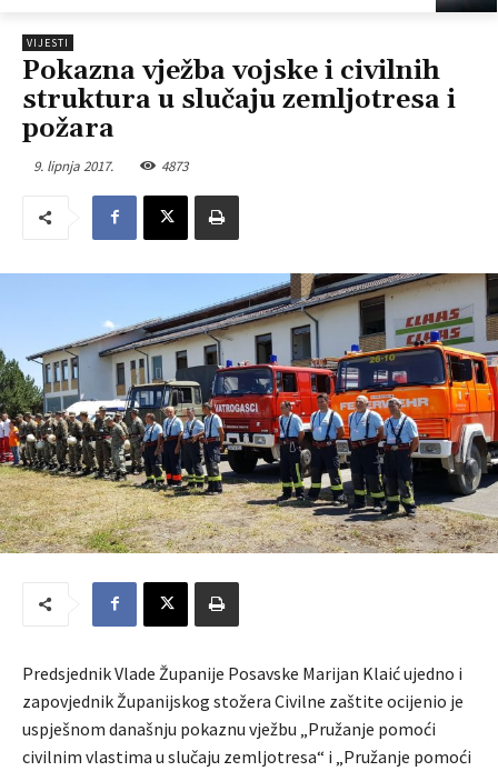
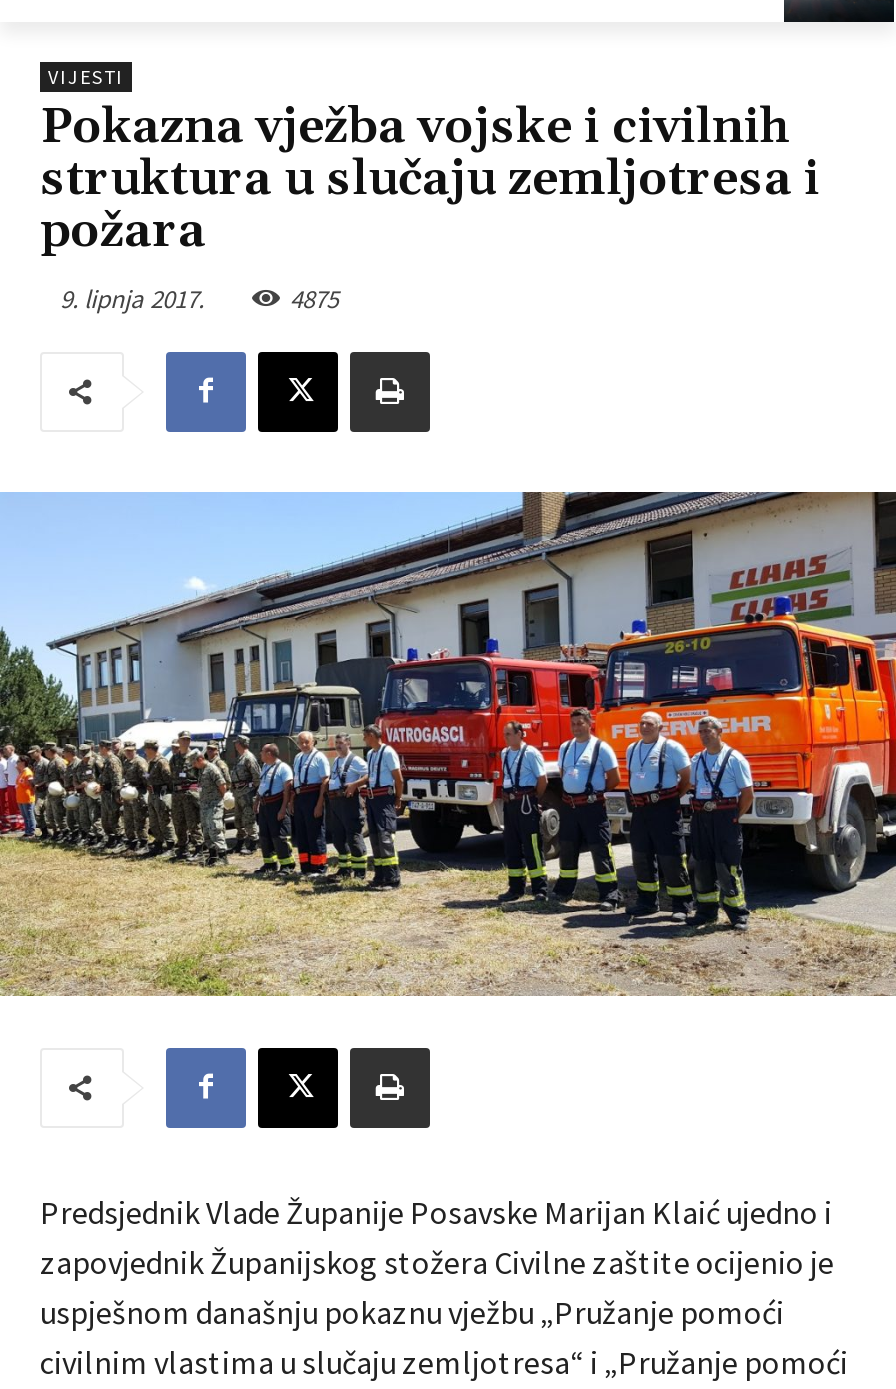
[161,156,188,175] 4873 -> [290,282,338,316] 4875

